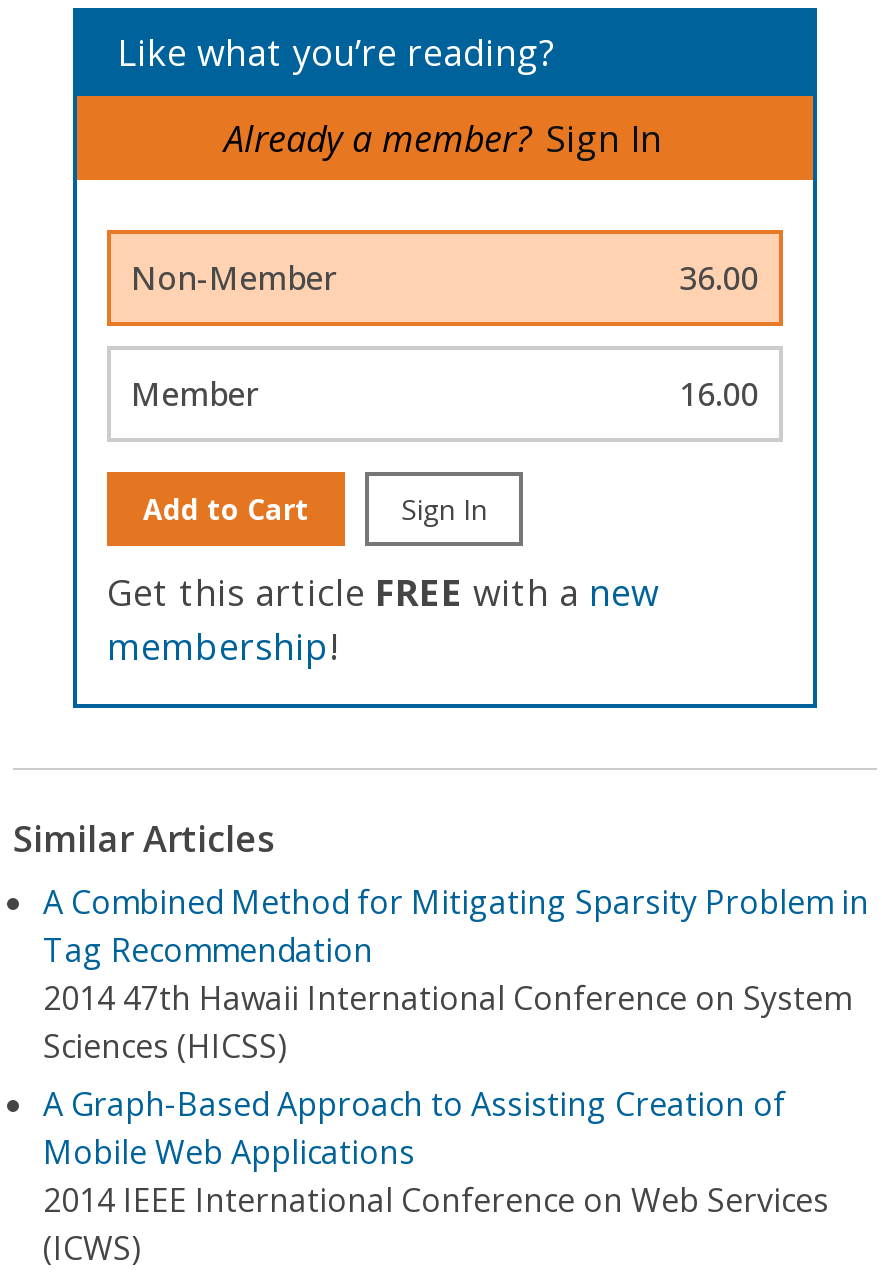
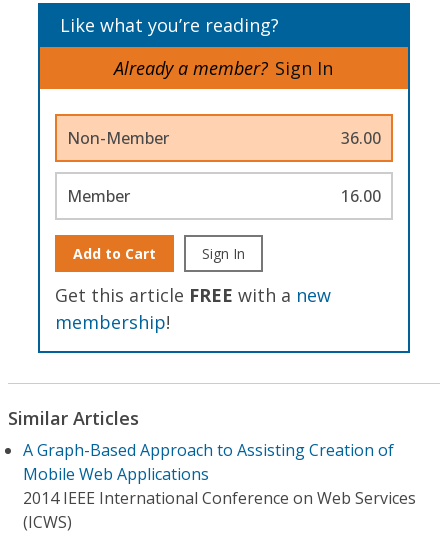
[43,880,869,1068] A Combined Method for Mitigating Sparsity Problem in | Tag Recommendation | 2014 47th Hawaii International Conference on System | Sciences (HICSS) -> none

